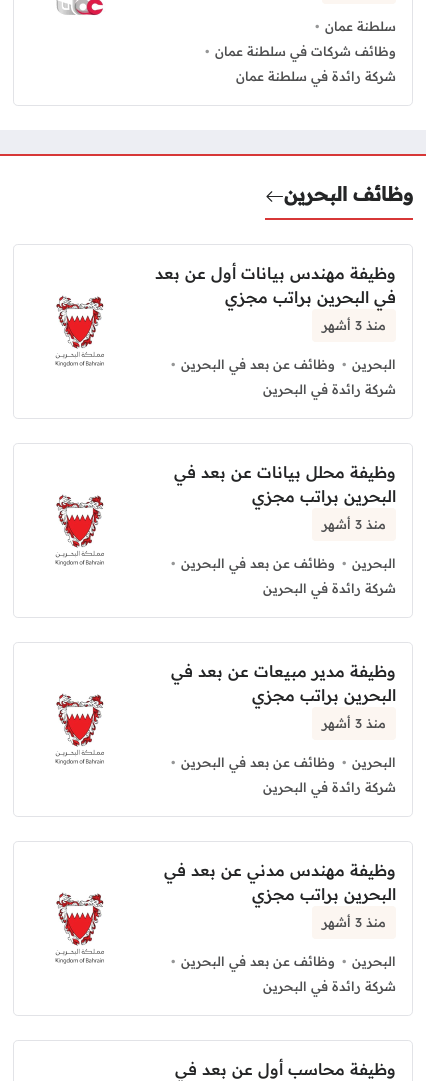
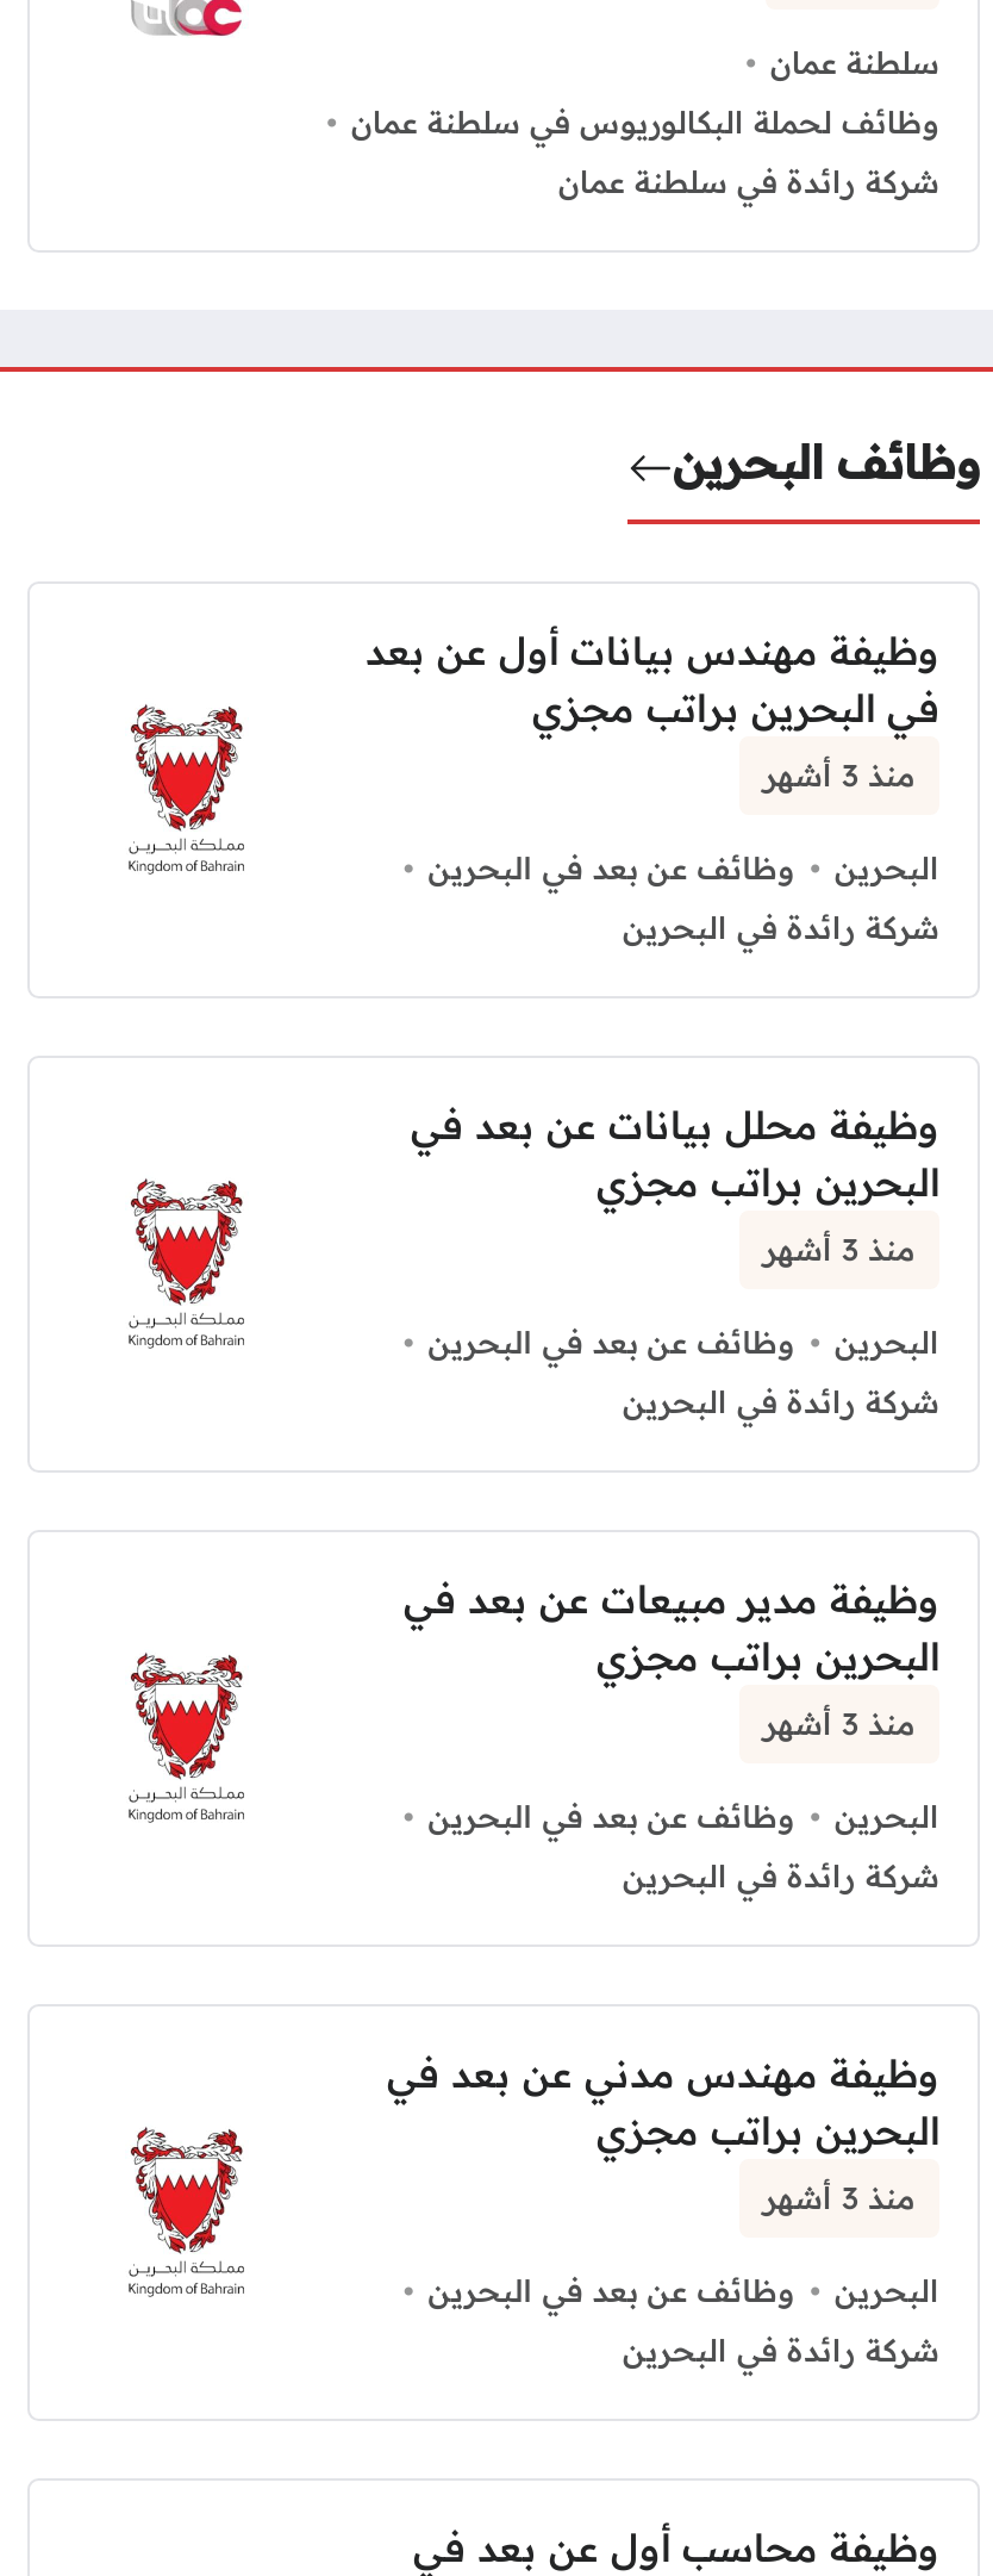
[215,43,396,59] وظائف شركات في سلطنة عمان -> [351,103,939,142] وظائف لحملة البكالوريوس في سلطنة عمان

